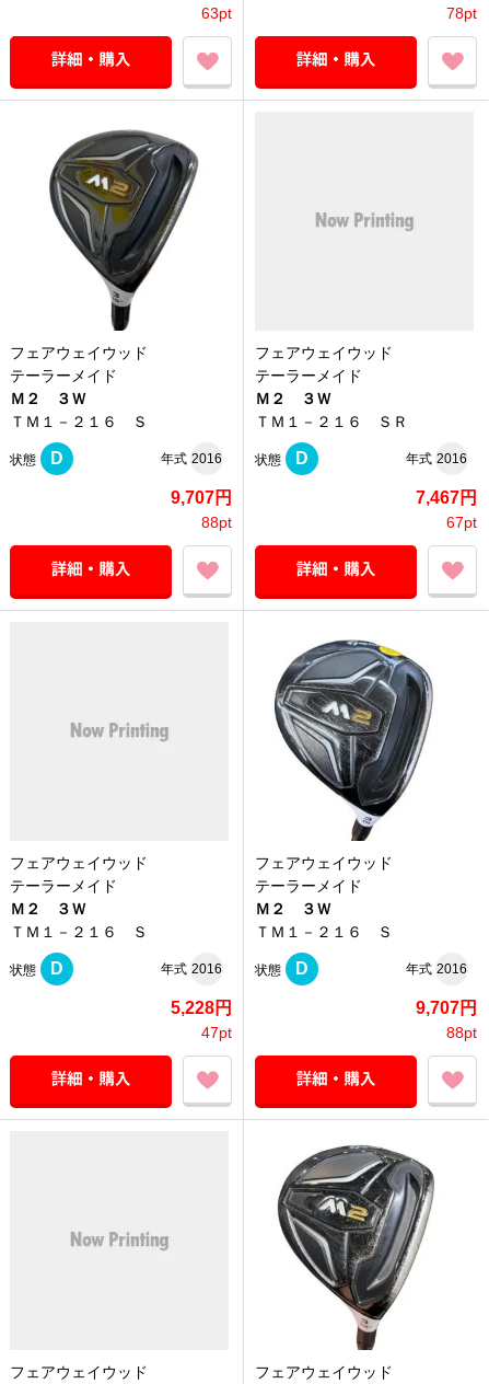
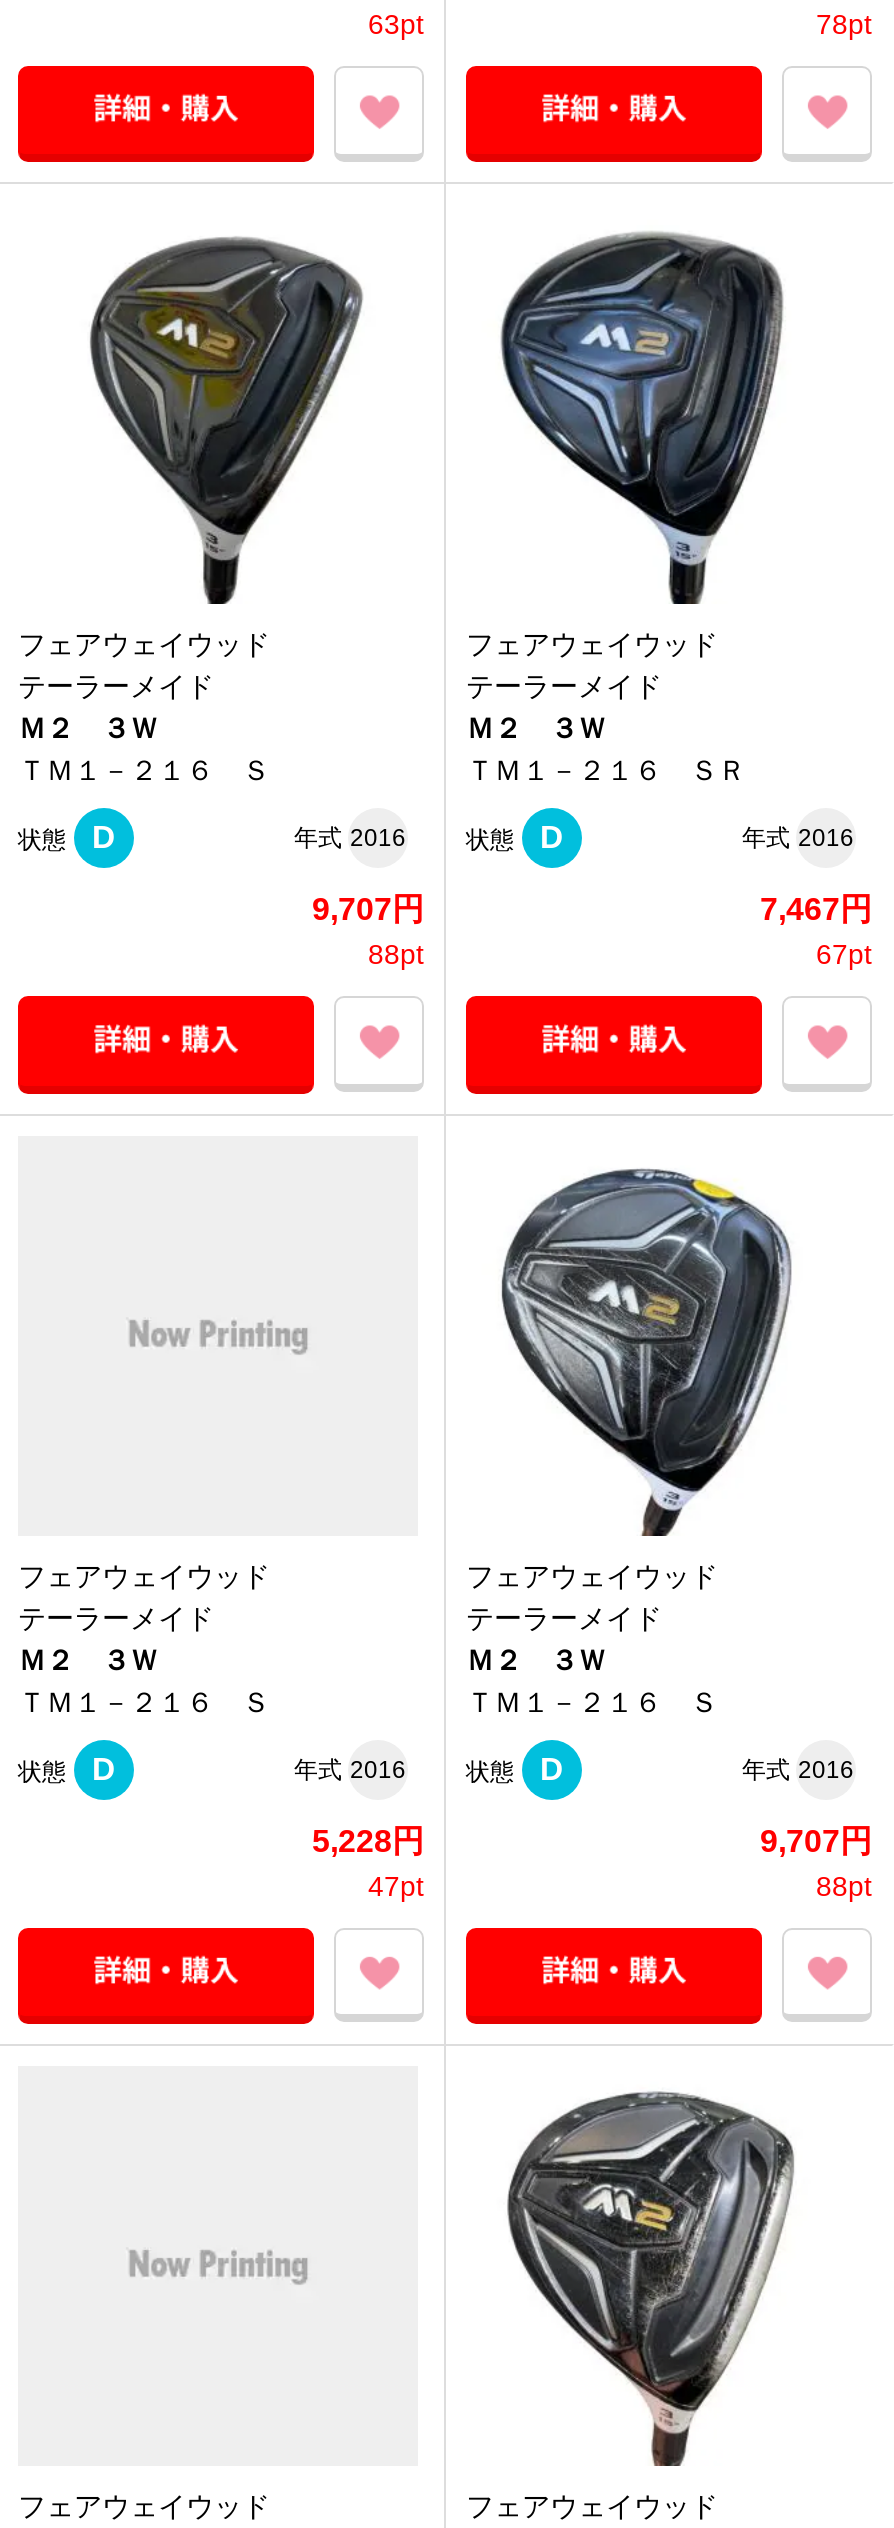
none -> [500,232,784,606] [image]

